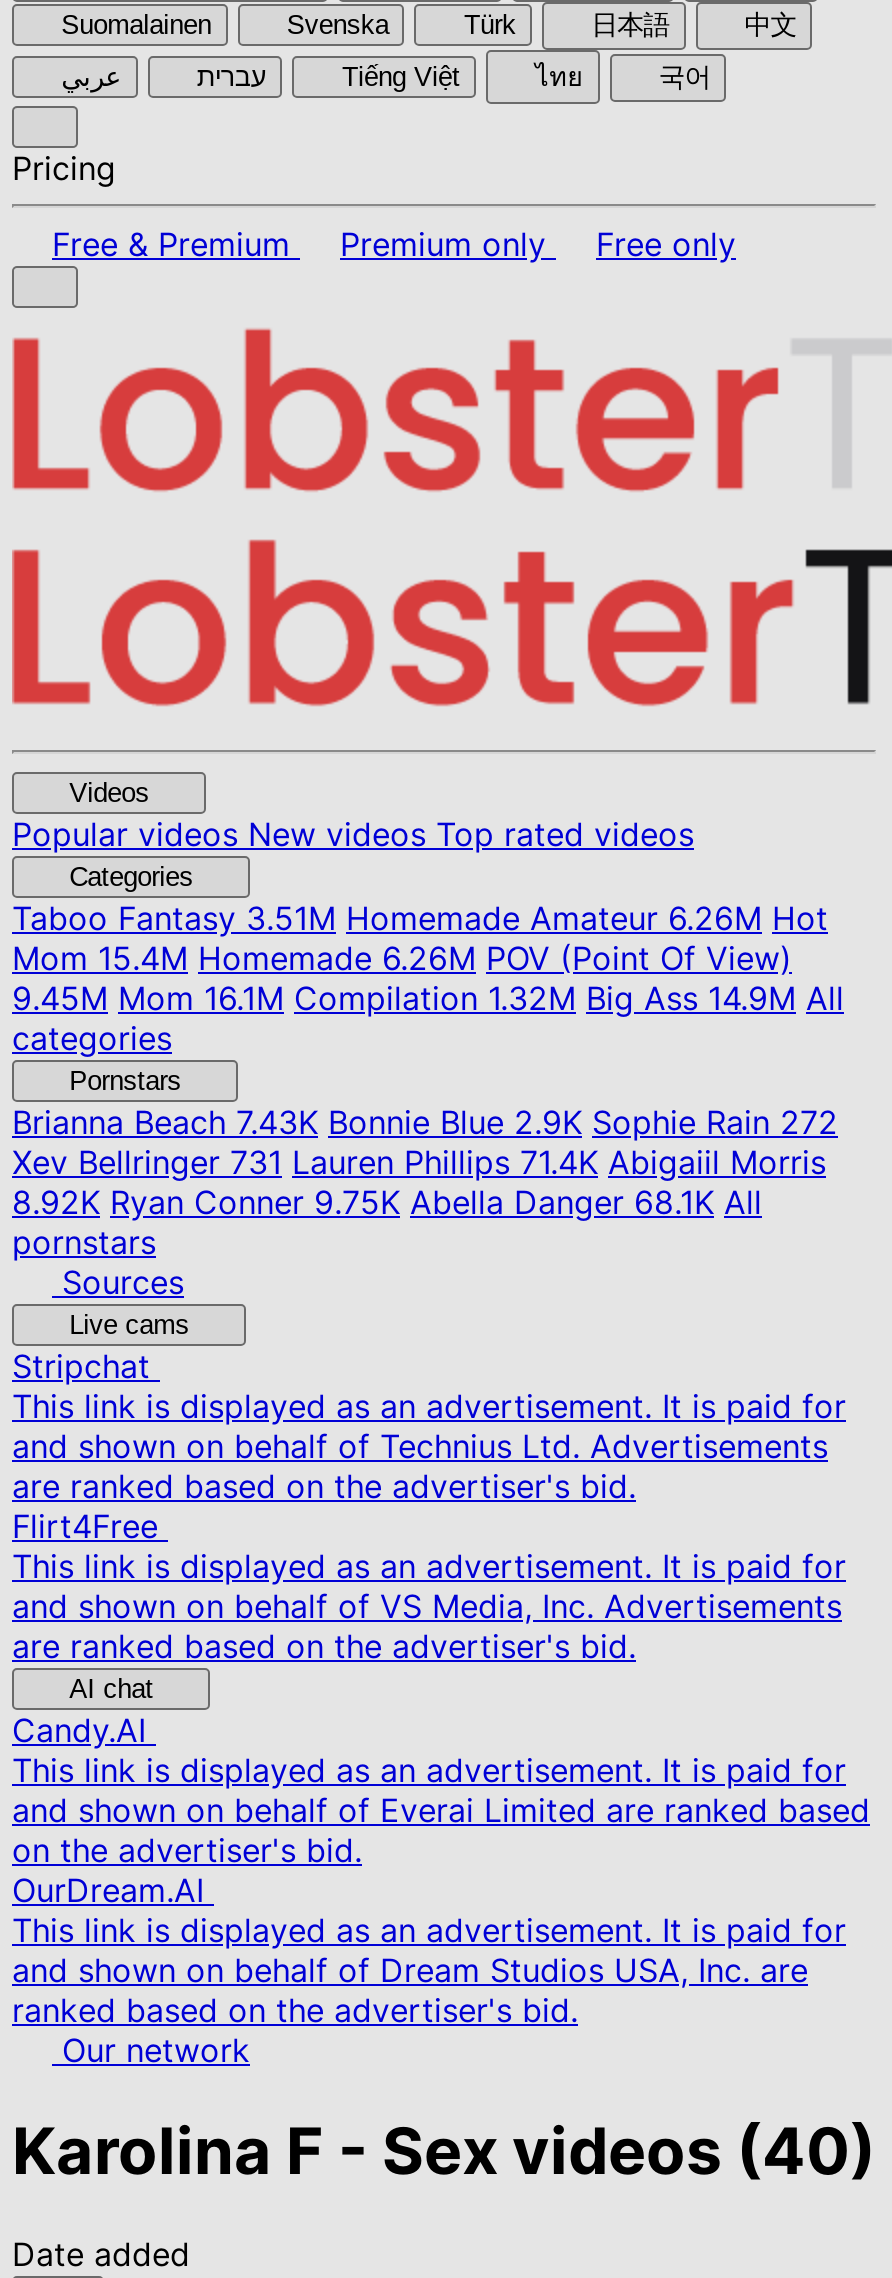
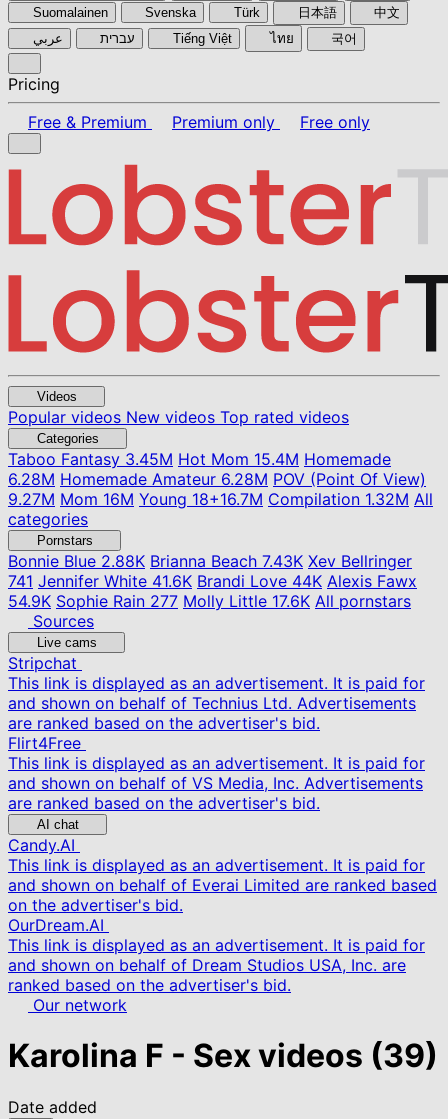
[12,898,828,938] Taboo Fantasy3.51M Homemade Amateur 6.26M Hot -> [8,449,391,469] Taboo Fantasy3.45M Hot Mom 15.4M Homemade
[12,938,792,978] Mom 15.4M Homemade 6.26M POV (Point Of View) -> [8,469,426,489] 6.28M Homemade Amateur 6.28M POV (Point Of View)
[12,978,844,1018] 9.45M Mom 16.1M Compilation 1.32M Big Ass 14.9M All -> [8,489,433,509] 9.27M Mom 16M Young 18+16.7M Compilation 1.32M All
[12,1102,838,1262] Brianna Beach7.43K Bonnie Blue 2.9K Sophie Rain 272 | Xev Bellringer 731 Lauren Phillips 71.4K Abigaiil Morris | 8.92K Ryan Conner 9.75K Abella Danger 68.1K All | pornstars -> [8,551,417,611] Bonnie Blue2.88K Brianna Beach 7.43K Xev Bellringer | 741 Jennifer White 41.6K Brandi Love 44K Alexis Fawx | 54.9K Sophie Rain 277 Molly Little 17.6K All pornstars
[12,2113,876,2191] Karolina F - Sex videos (40) -> [8,1036,438,1075] Karolina F - Sex videos (39)

